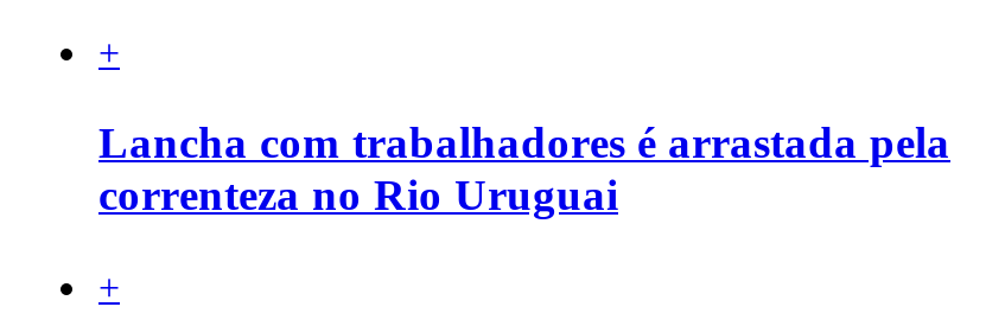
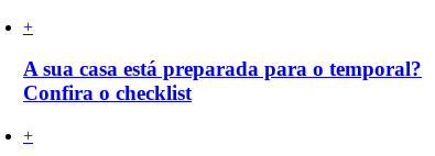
[98,118,950,220] Lancha com trabalhadores é arrastada pela | correnteza no Rio Uruguai -> [23,57,422,105] A sua casa está preparada para o temporal? | Confira o checklist

